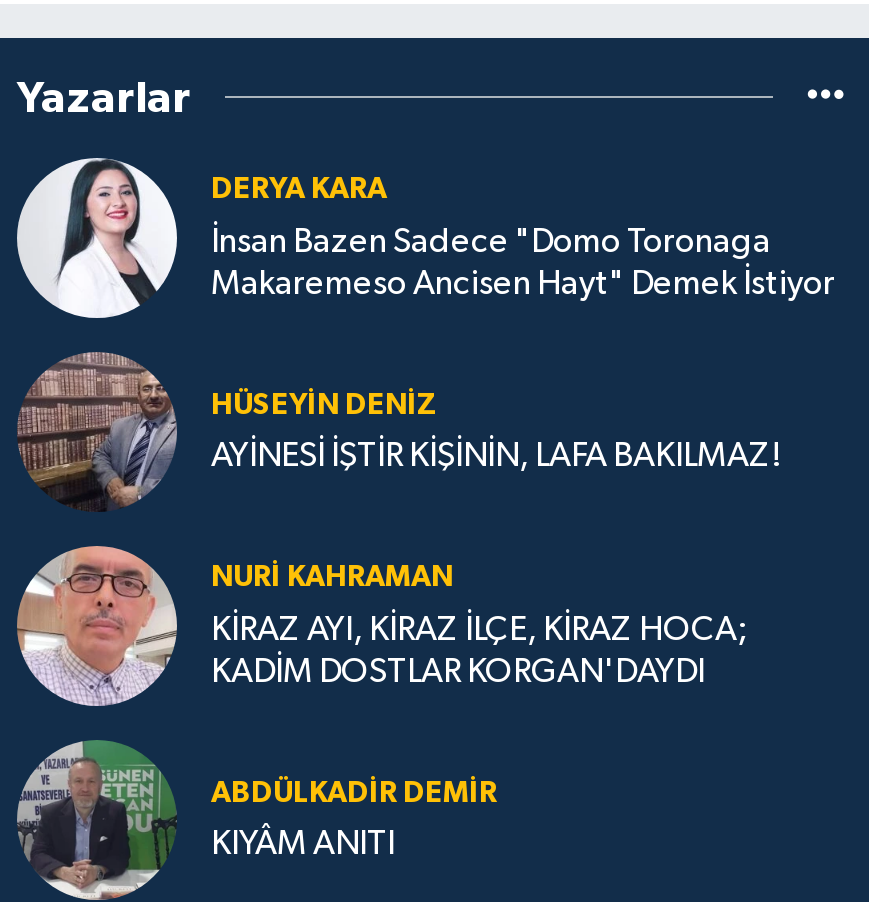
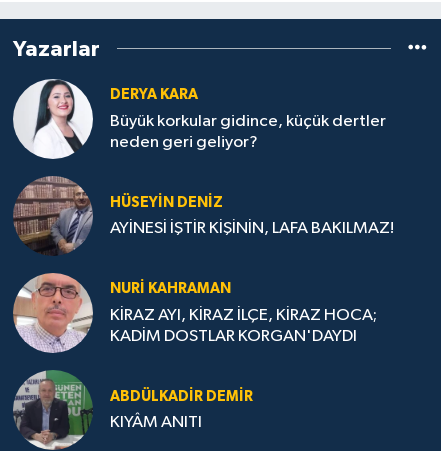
[211,225,835,301] İnsan Bazen Sadece "Domo Toronaga | Makaremeso Ancisen Hayt" Demek İstiyor -> [110,113,386,151] Büyük korkular gidince, küçük dertler | neden geri geliyor?

